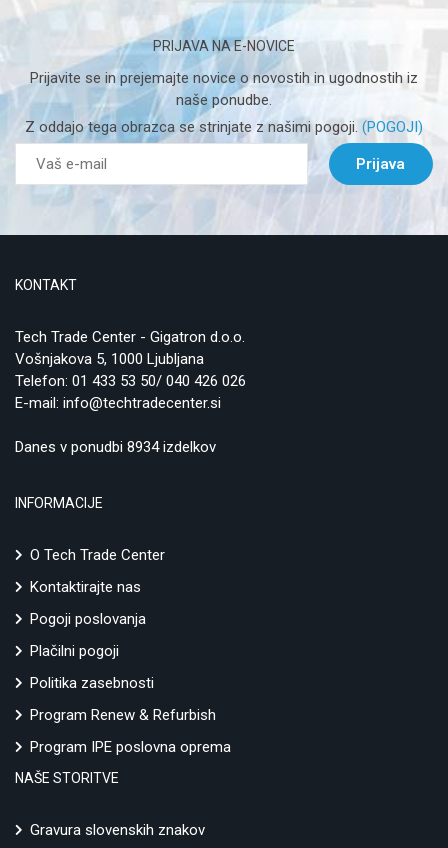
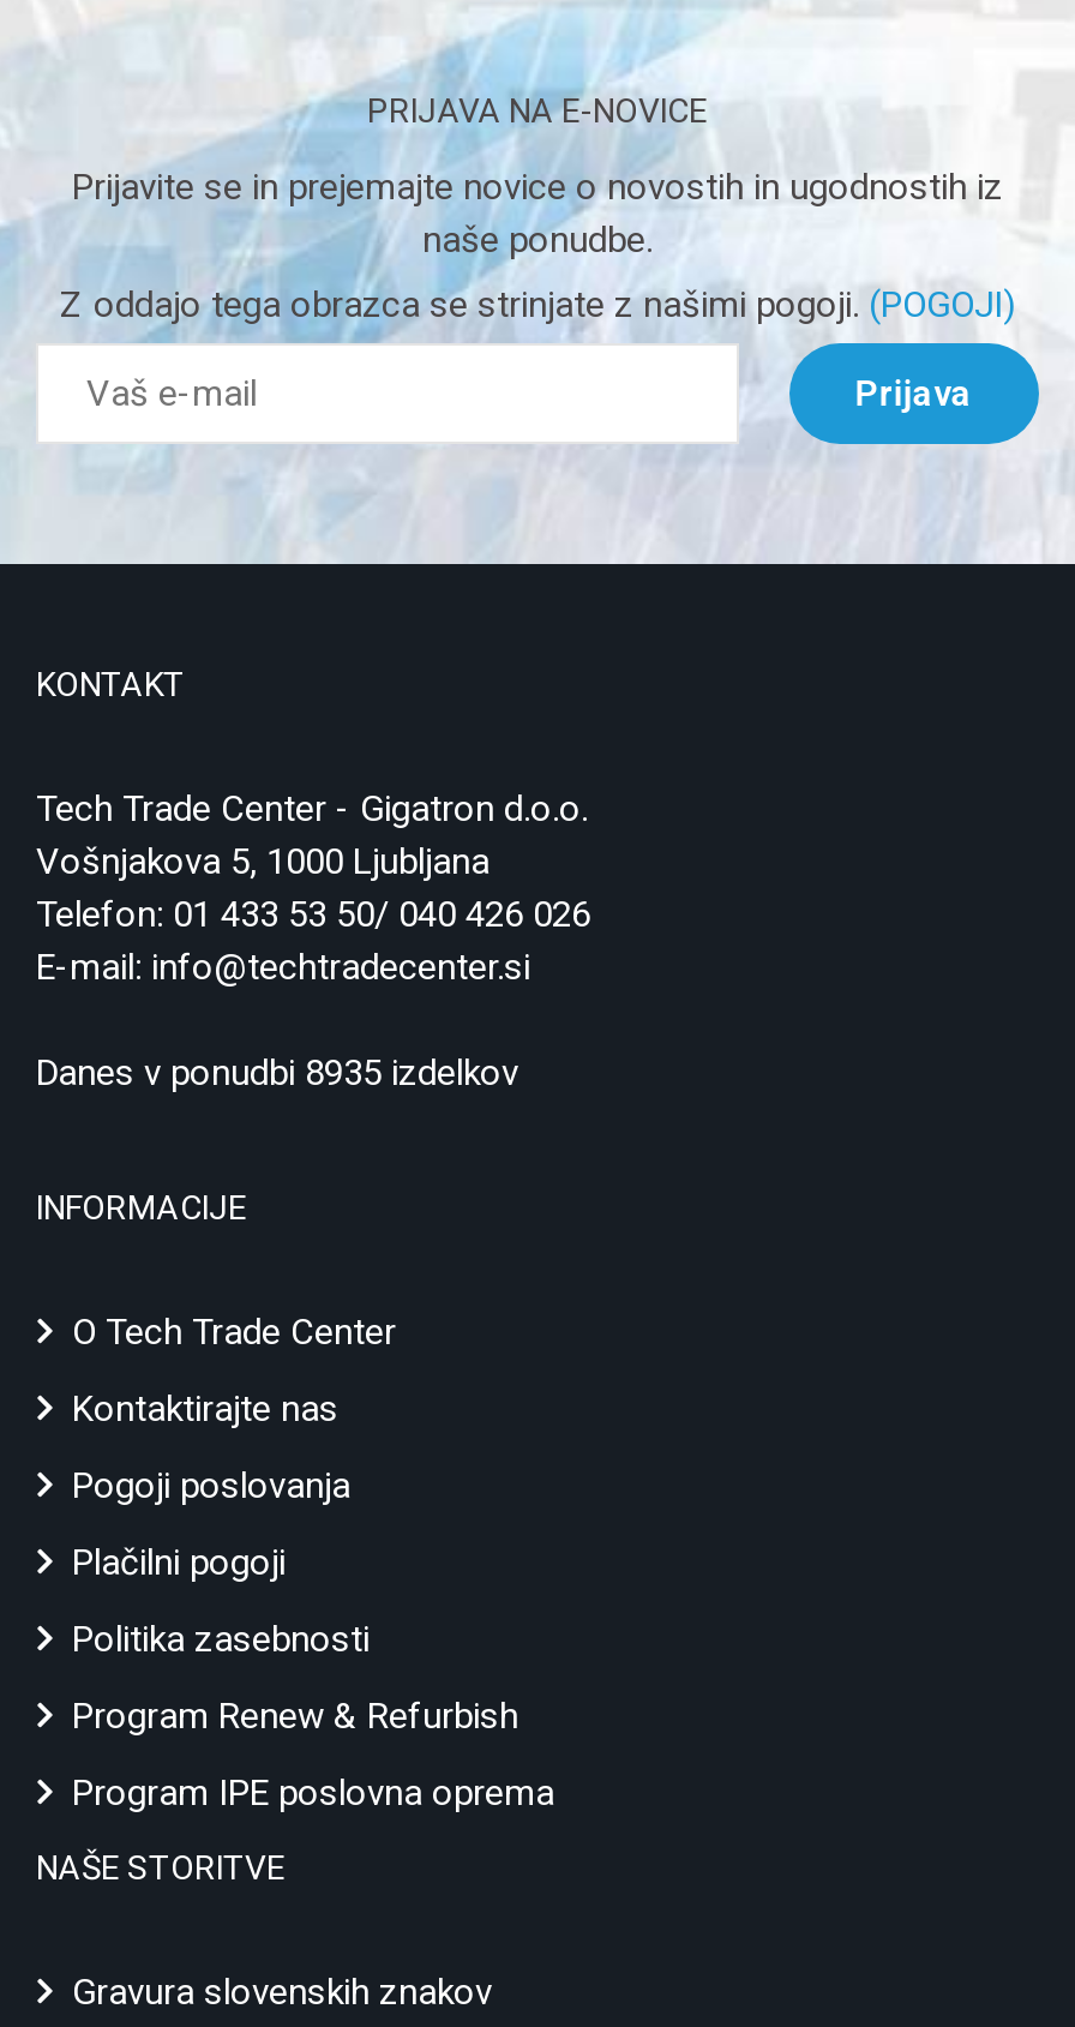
[15,438,216,456] Danes v ponudbi 8934 izdelkov -> [36,1051,518,1094] Danes v ponudbi 8935 izdelkov

